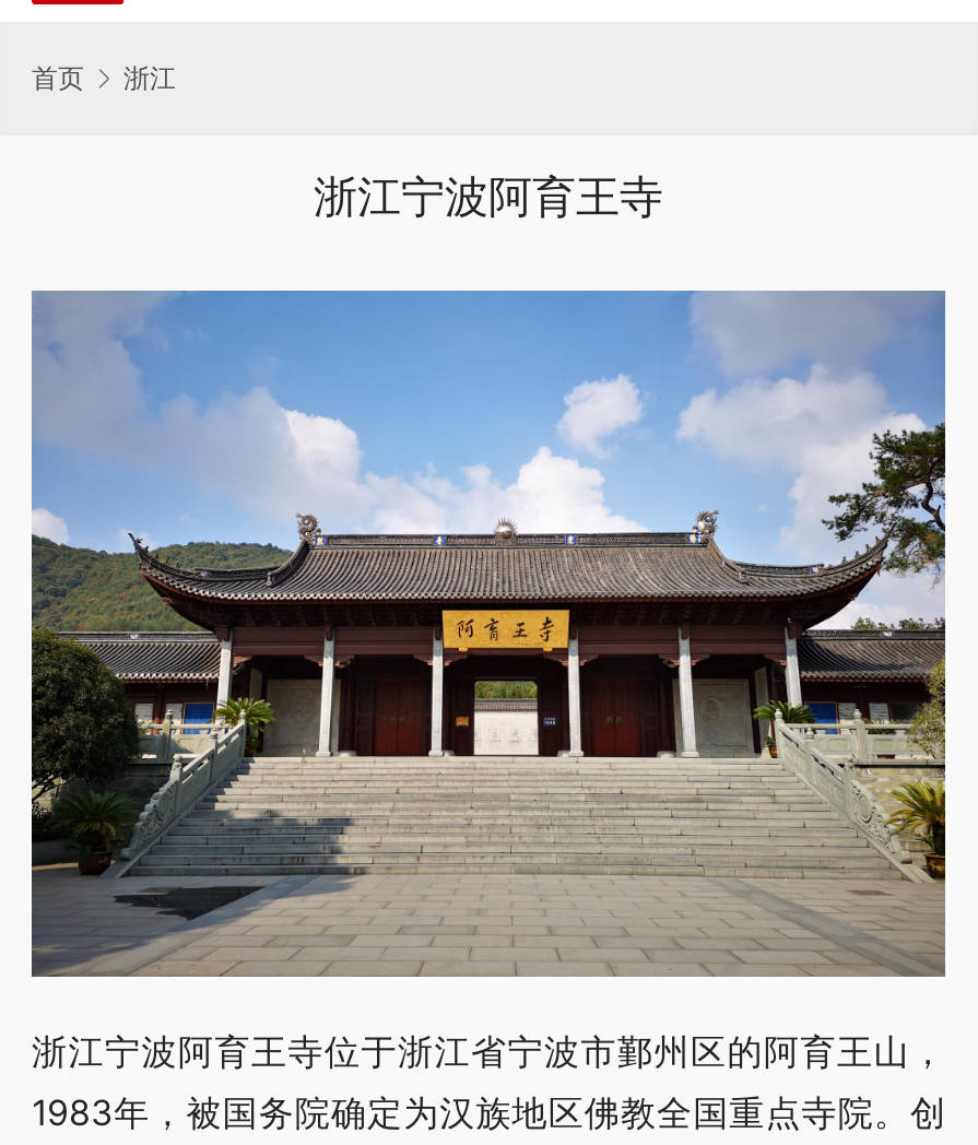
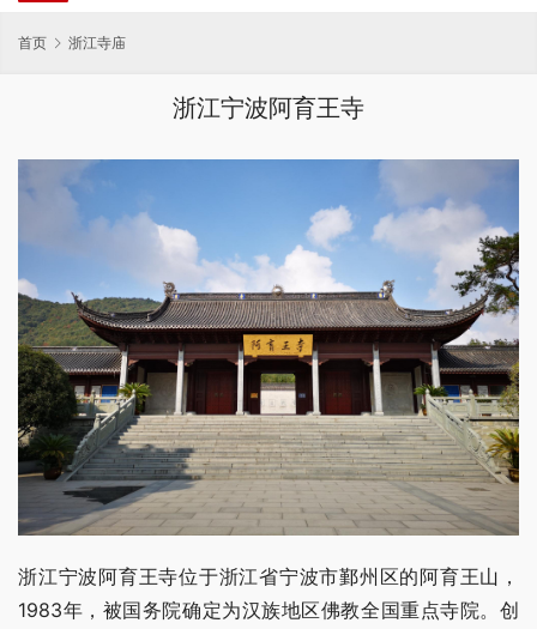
[123,61,176,94] 浙江 -> [68,34,126,52] 浙江寺庙

